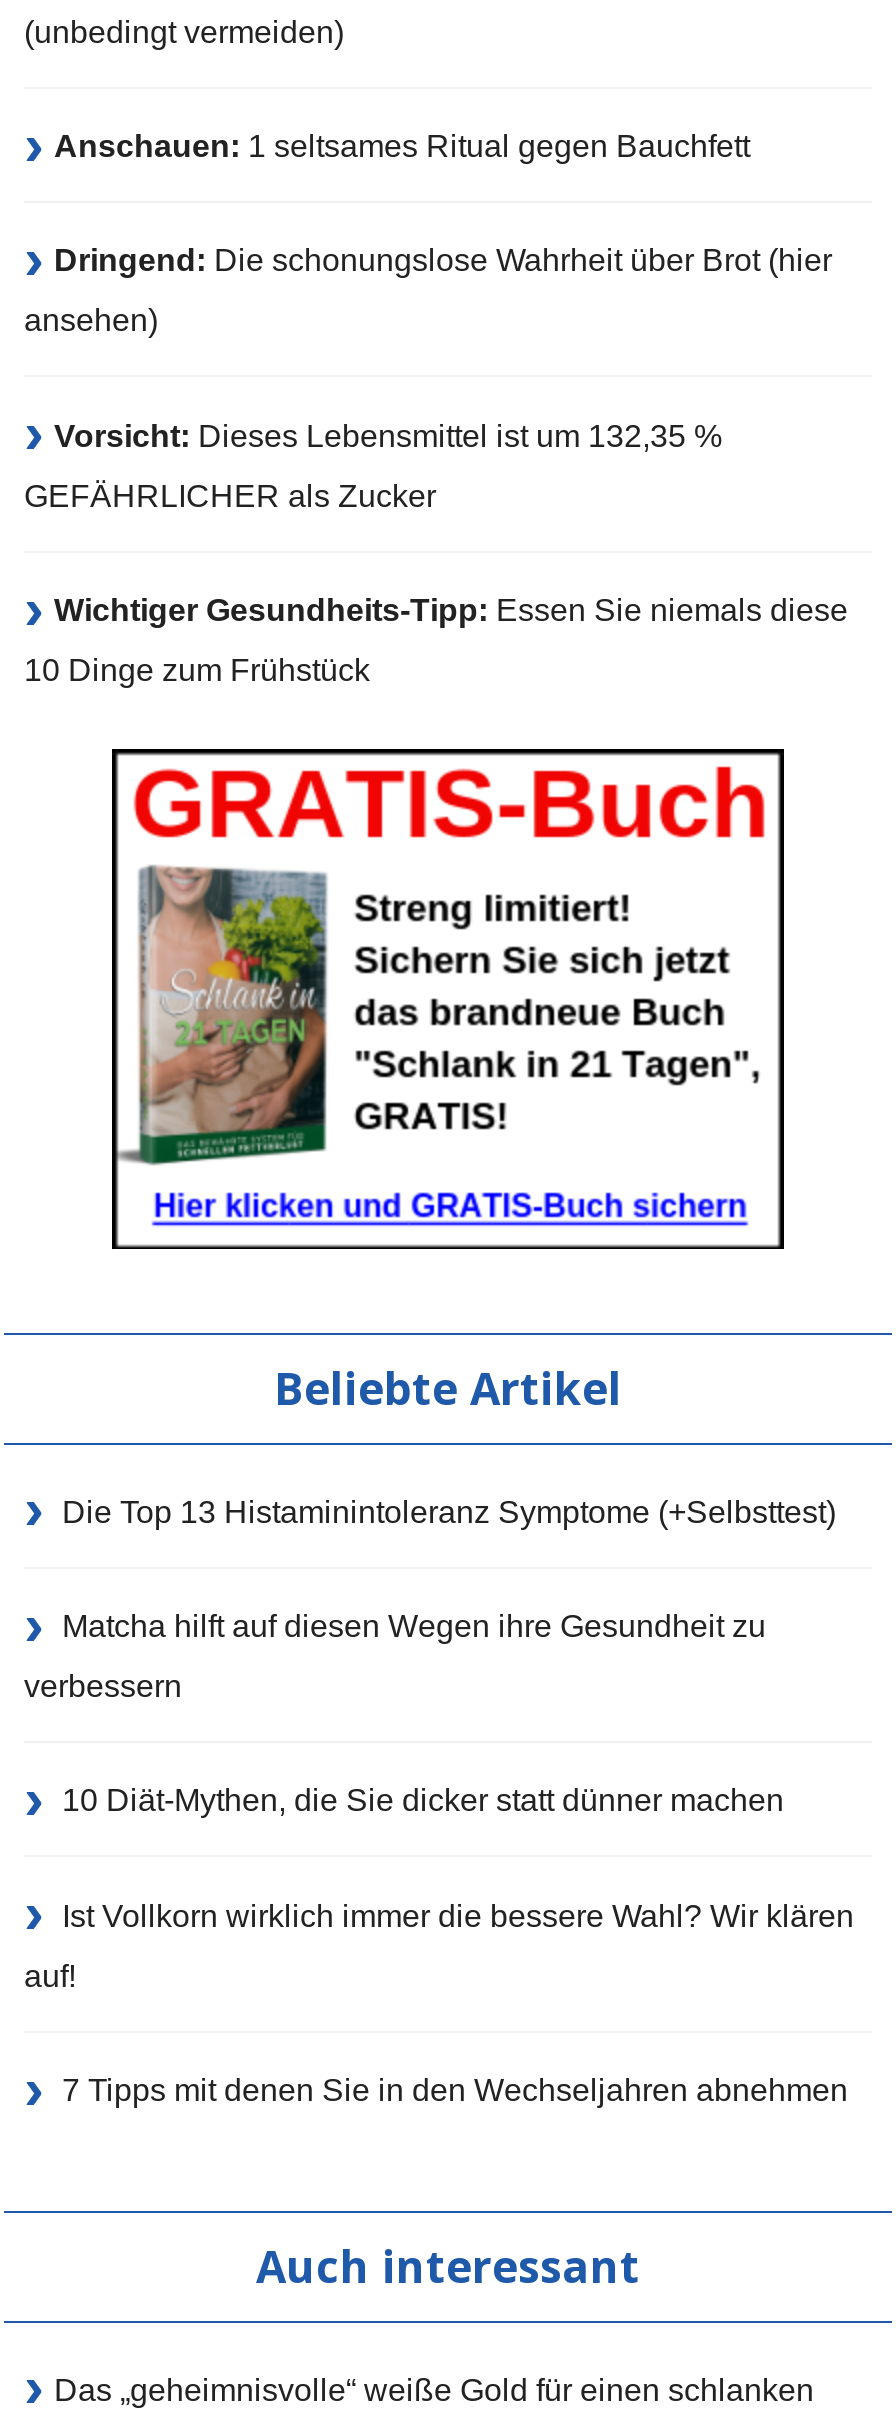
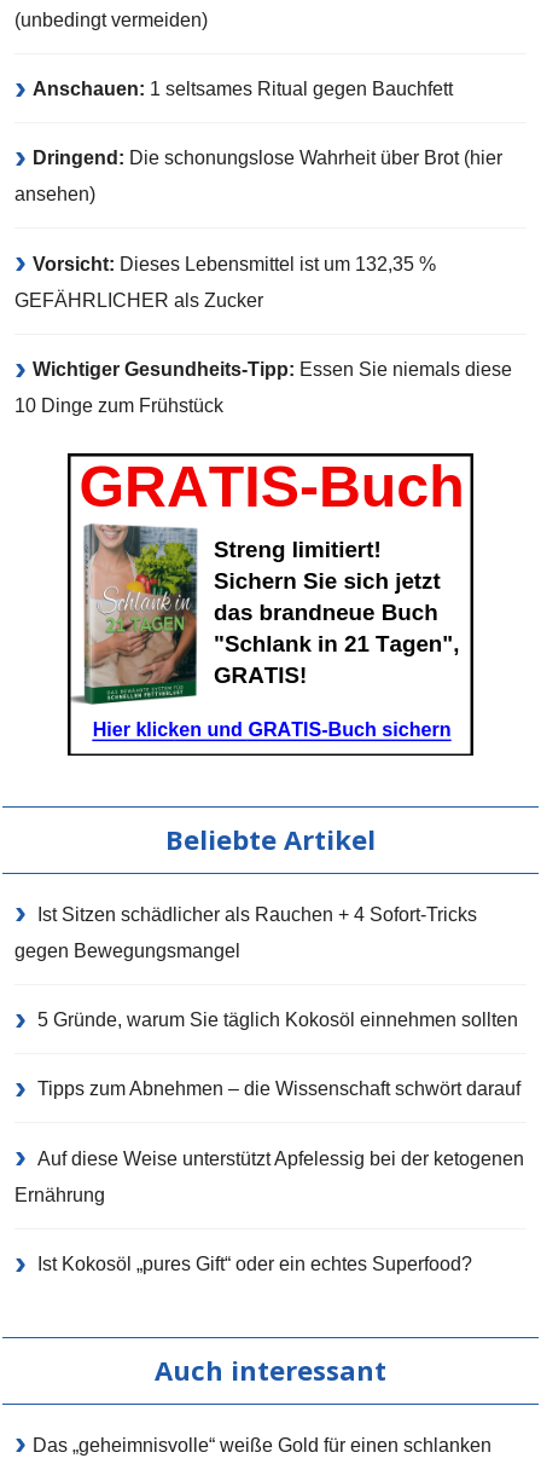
[62,1494,836,1528] Die Top 13 Histaminintoleranz Symptome (+Selbsttest) -> [37,904,477,924] Ist Sitzen schädlicher als Rauchen + 4 Sofort-Tricks
[62,1609,766,1643] Matcha hilft auf diesen Wegen ihre Gesundheit zu -> [14,940,240,961] gegen Bewegungsmangel
[24,1669,182,1703] verbessern -> [37,1009,518,1030] 5 Gründe, warum Sie täglich Kokosöl einnehmen sollten
[62,1784,784,1818] 10 Diät-Mythen, die Sie dicker statt dünner machen -> [37,1079,520,1099] Tipps zum Abnehmen – die Wissenschaft schwört darauf
[62,1899,854,1933] Ist Vollkorn wirklich immer die bessere Wahl? Wir klären -> [37,1148,524,1169] Auf diese Weise unterstützt Apfelessig bei der ketogenen
[24,1959,76,1993] auf! -> [14,1184,105,1205] Ernährung
[62,2073,848,2107] 7 Tipps mit denen Sie in den Wechseljahren abnehmen -> [37,1254,472,1274] Ist Kokosöl „pures Gift“ oder ein echtes Superfood?

